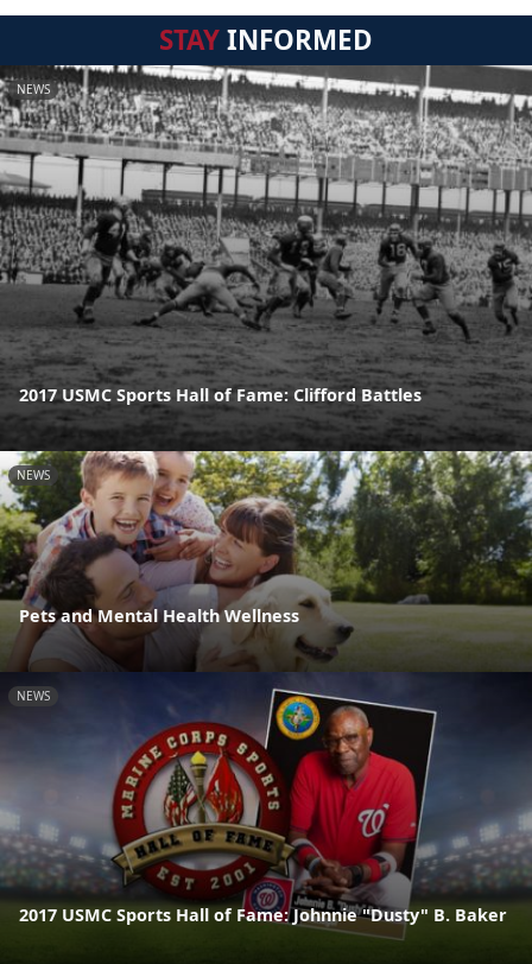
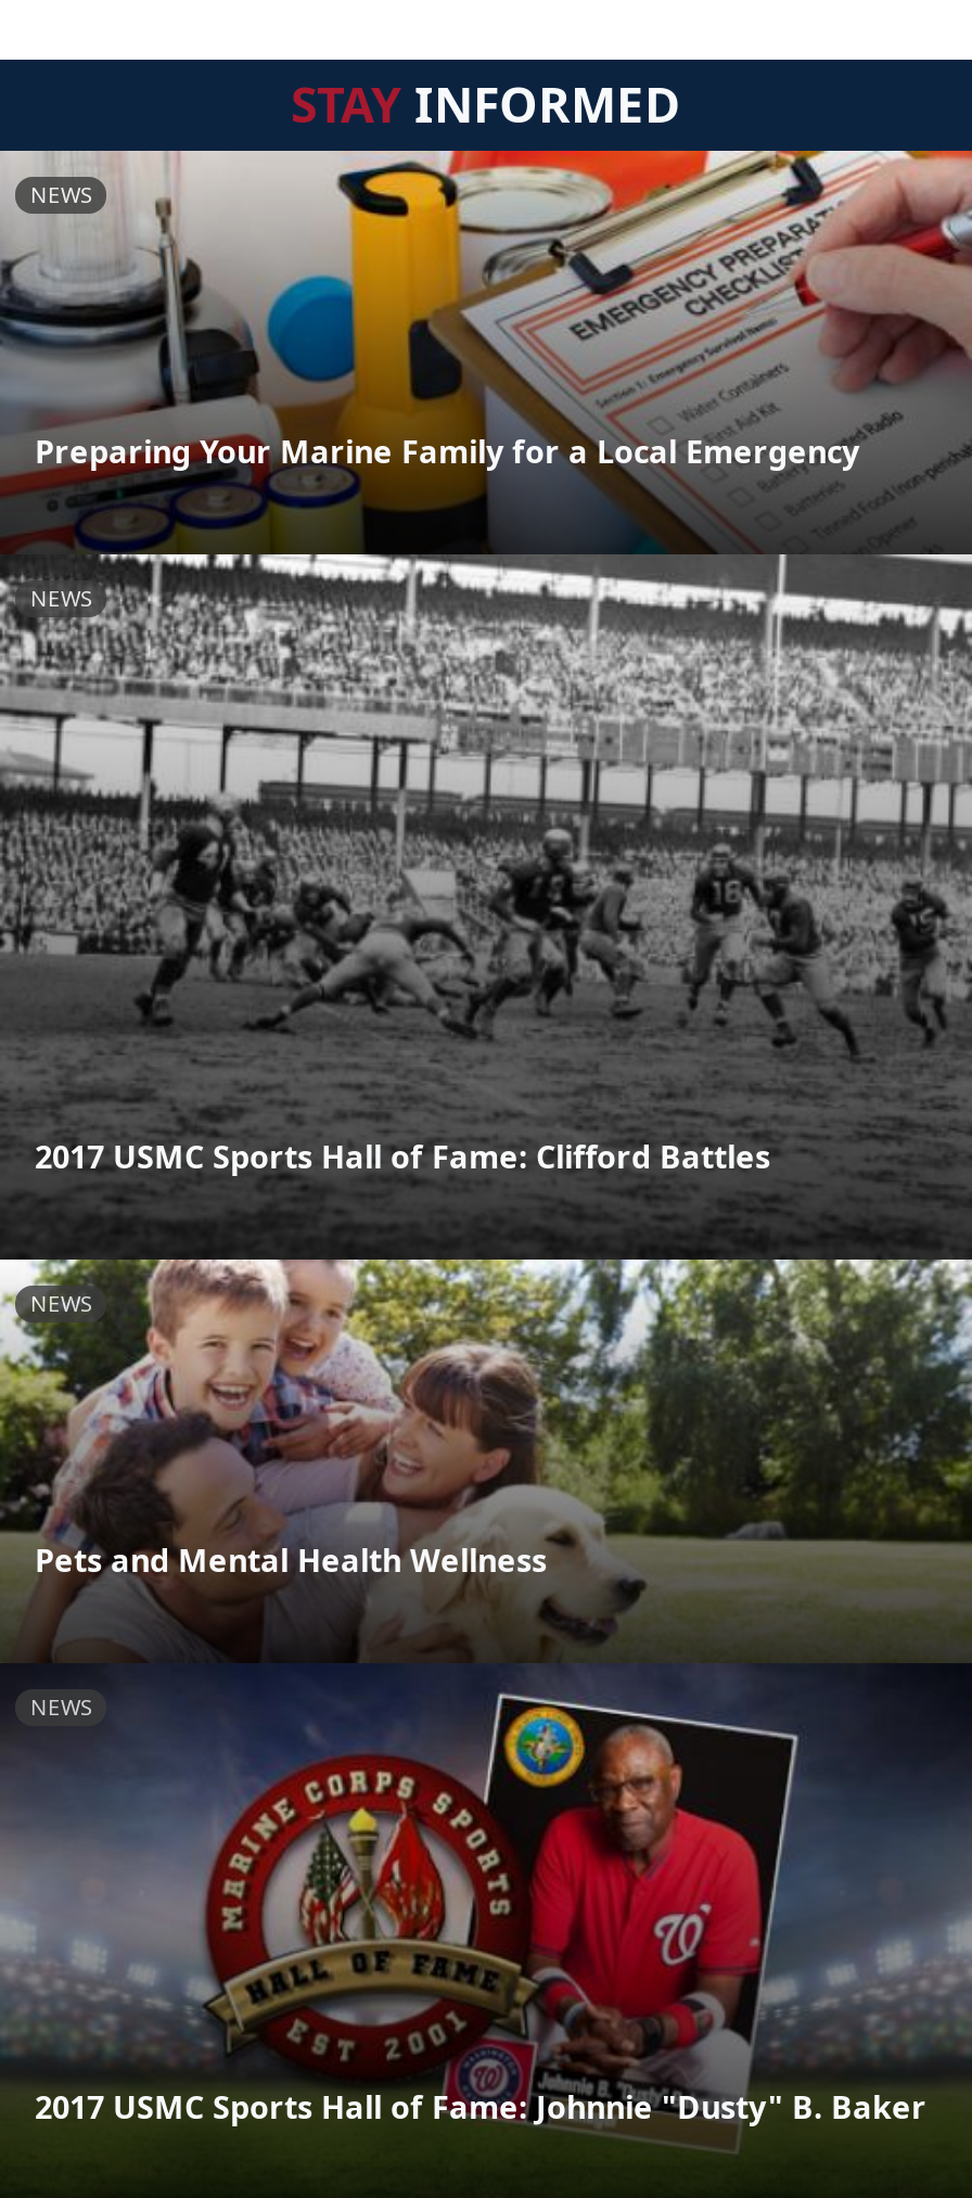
none -> [7,149,965,554] [image] | NEWS
none -> [35,432,859,473] Preparing Your Marine Family for a Local Emergency

